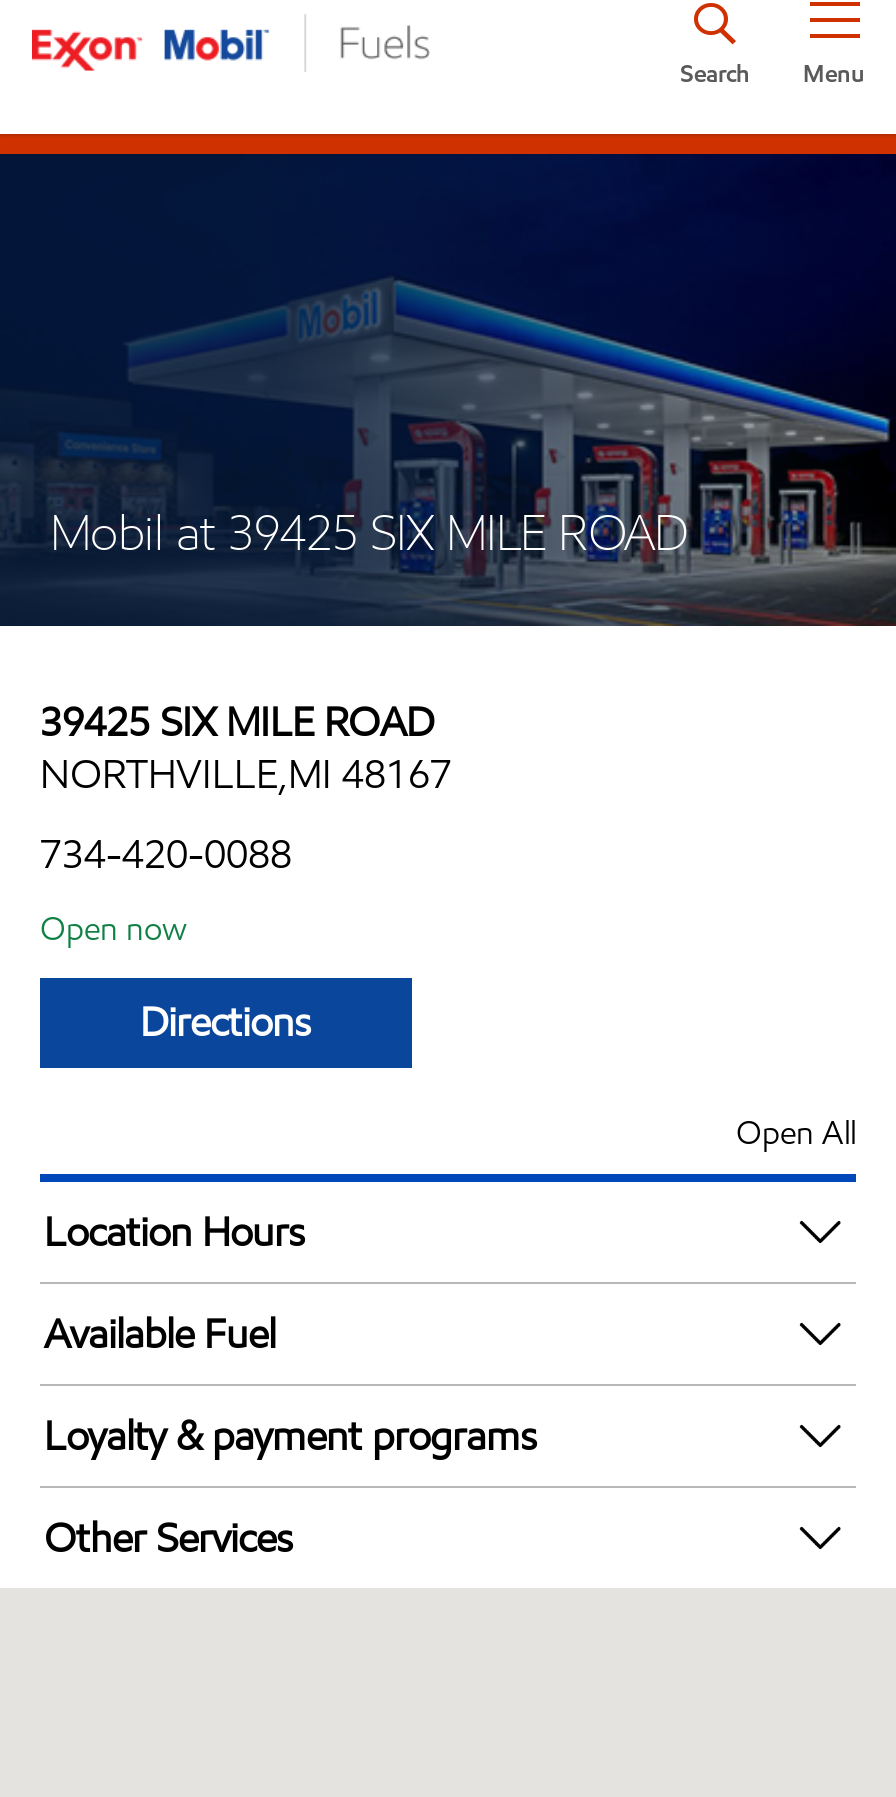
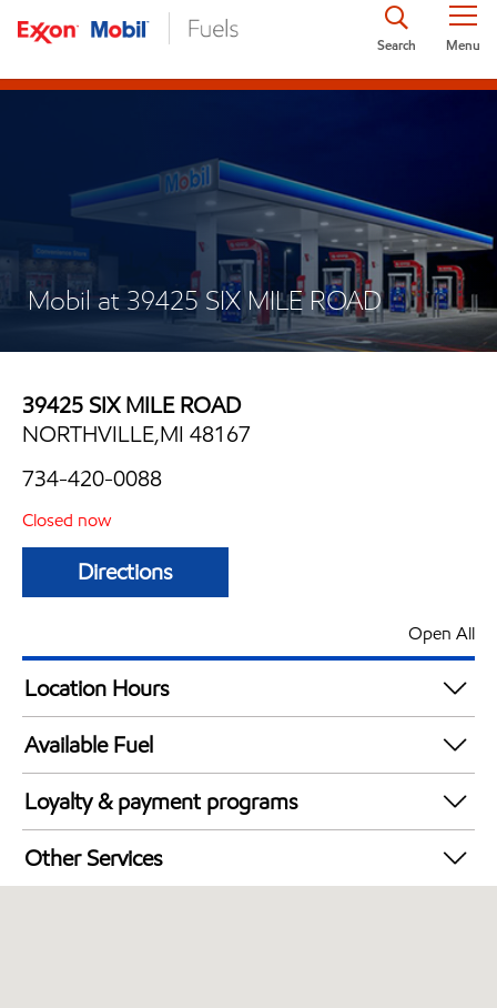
[40,907,188,949] Open now -> [22,508,112,531] Closed now

